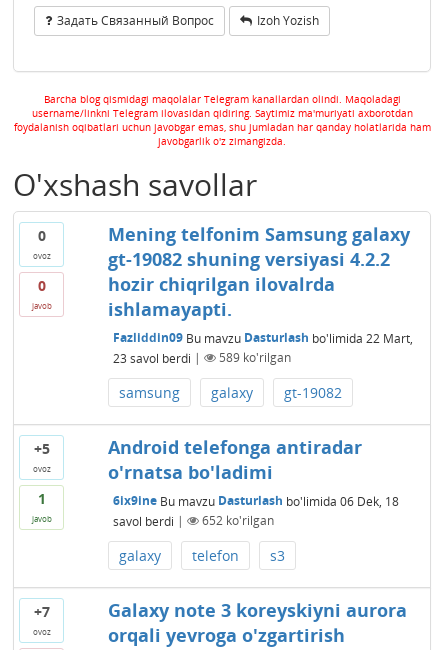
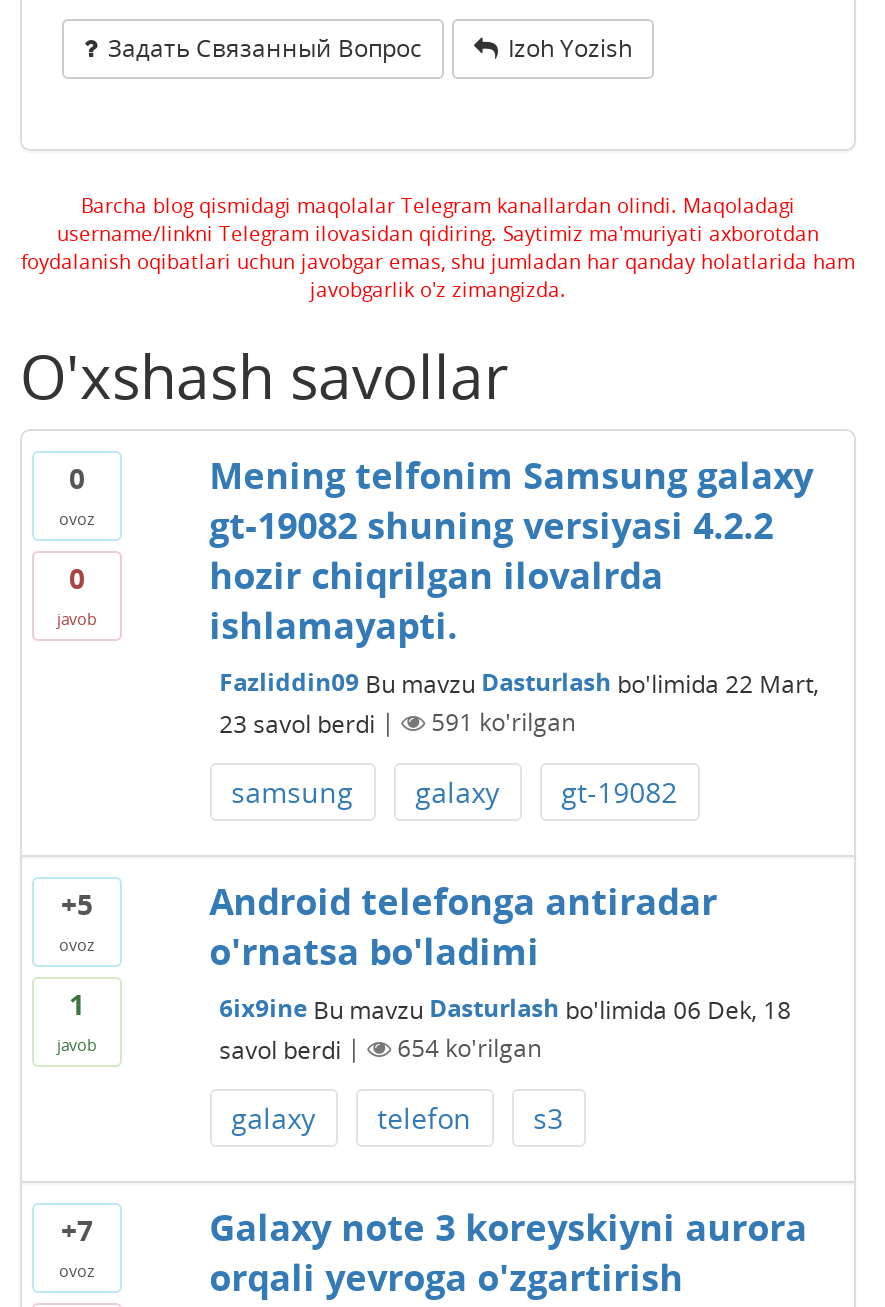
[219,349,291,366] 589 ko'rilgan -> [431,705,575,739] 591 ko'rilgan
[202,512,274,529] 652 ko'rilgan -> [397,1031,541,1065] 654 ko'rilgan

